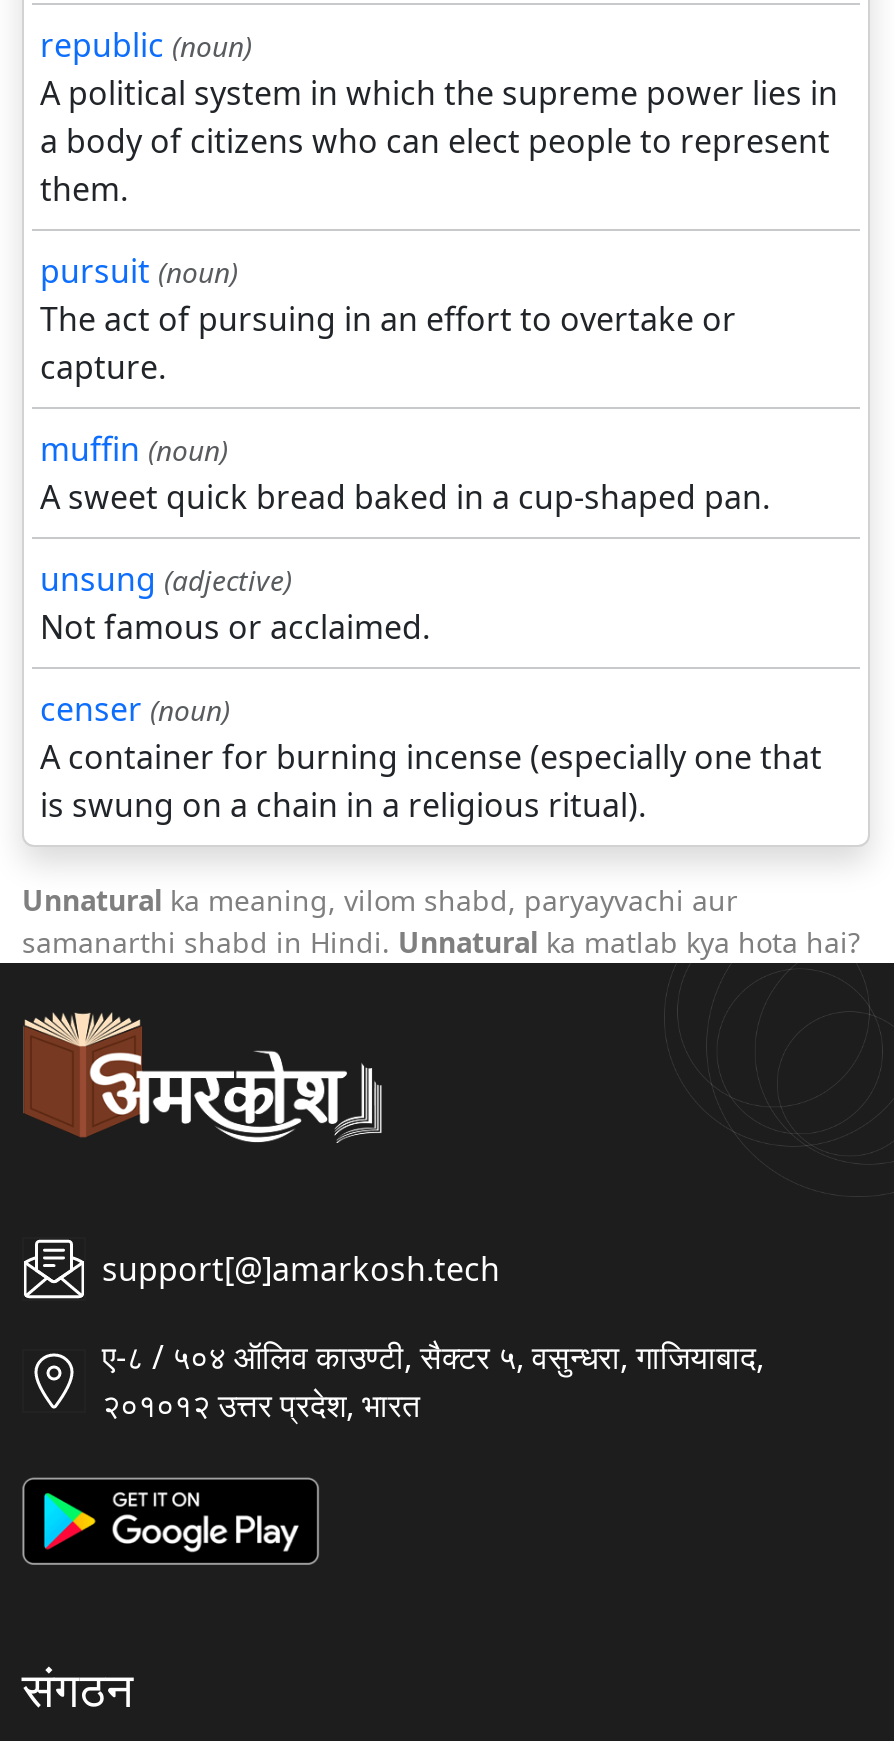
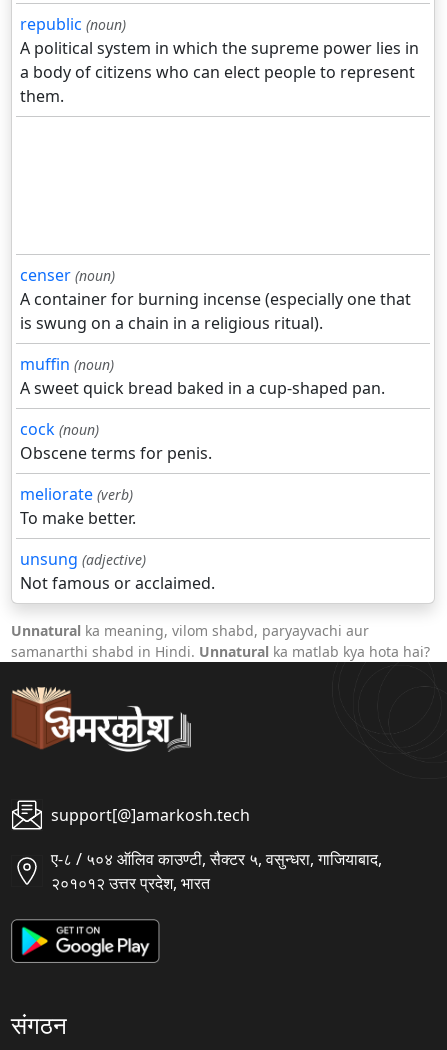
[40,249,736,389] pursuit (noun) | The act of pursuing in an effort to overtake or | capture. -> none
moved [40,427,770,519] -> [20,353,385,399]: muffin (noun) | A sweet quick bread baked in a cup-shaped pan.
moved [40,557,430,649] -> [20,548,215,594]: unsung (adjective) | Not famous or acclaimed.
moved [40,687,822,827] -> [20,264,411,334]: censer (noun) | A container for burning incense (especially one that | is swung on a chain in a religious ritual).
none -> [20,418,212,529] cock (noun) | Obscene terms for penis. | meliorate (verb) | To make better.

